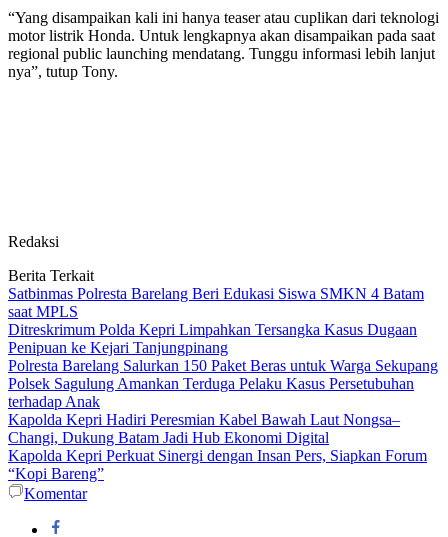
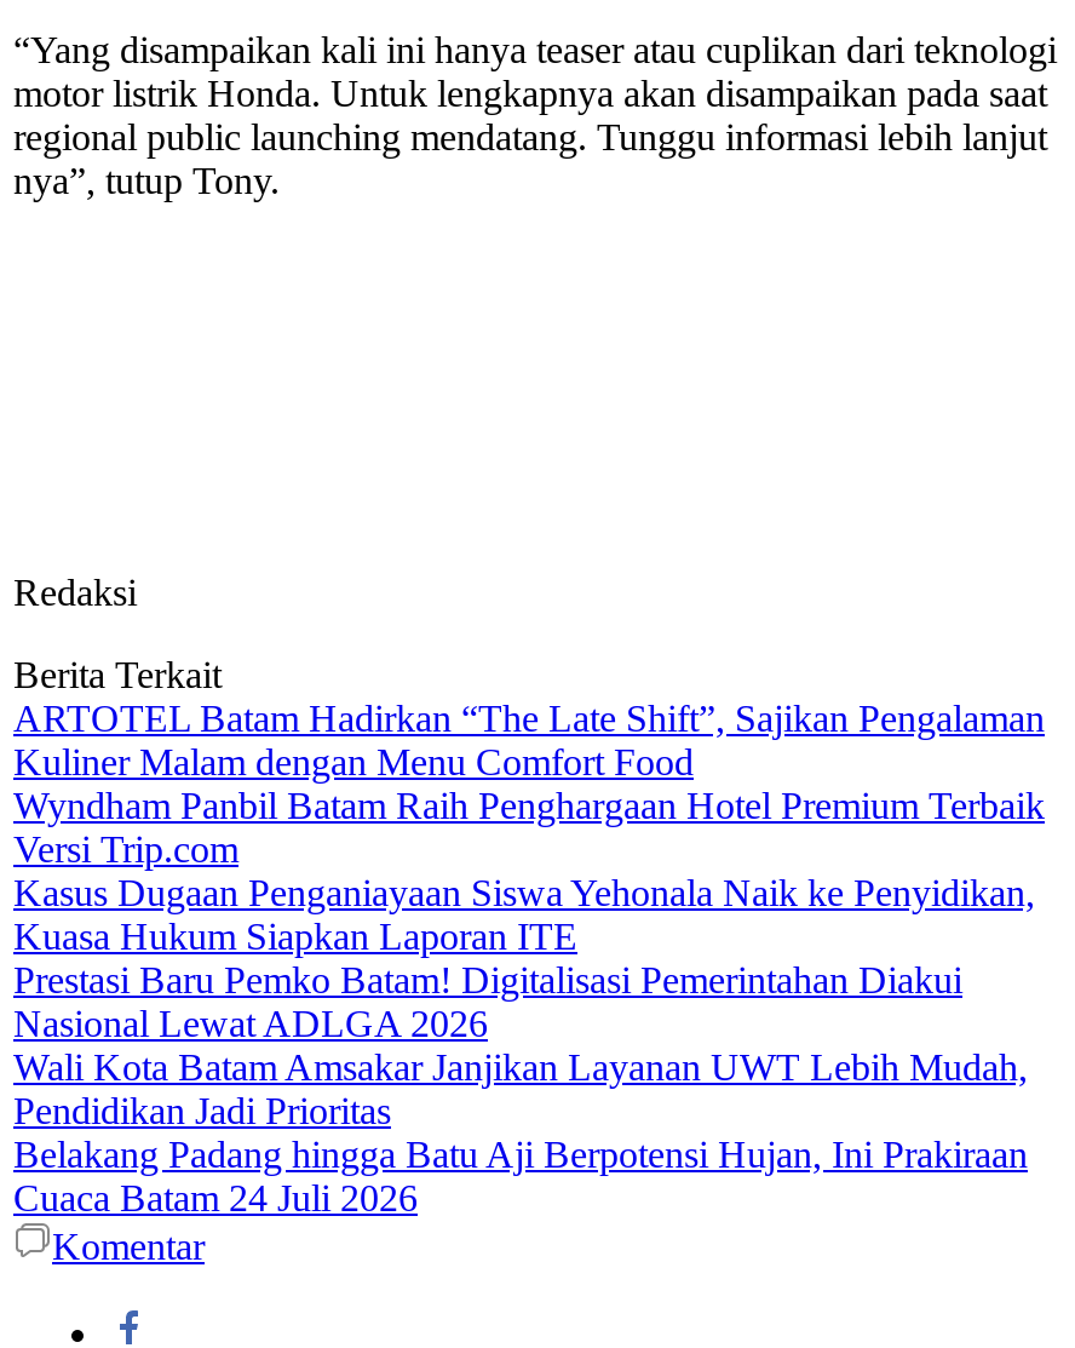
[8,285,438,482] Satbinmas Polresta Barelang Beri Edukasi Siswa SMKN 4 Batam | saat MPLS | Ditreskrimum Polda Kepri Limpahkan Tersangka Kasus Dugaan | Penipuan ke Kejari Tanjungpinang | Polresta Barelang Salurkan 150 Paket Beras untuk Warga Sekupang | Polsek Sagulung Amankan Terduga Pelaku Kasus Persetubuhan | terhadap Anak | Kapolda Kepri Hadiri Peresmian Kabel Bawah Laut Nongsa– | Changi, Dukung Batam Jadi Hub Ekonomi Digital | Kapolda Kepri Perkuat Sinergi dengan Insan Pers, Siapkan Forum | “Kopi Bareng” -> [13,696,1045,1217] ARTOTEL Batam Hadirkan “The Late Shift”, Sajikan Pengalaman | Kuliner Malam dengan Menu Comfort Food | Wyndham Panbil Batam Raih Penghargaan Hotel Premium Terbaik | Versi Trip.com | Kasus Dugaan Penganiayaan Siswa Yehonala Naik ke Penyidikan, | Kuasa Hukum Siapkan Laporan ITE | Prestasi Baru Pemko Batam! Digitalisasi Pemerintahan Diakui | Nasional Lewat ADLGA 2026 | Wali Kota Batam Amsakar Janjikan Layanan UWT Lebih Mudah, | Pendidikan Jadi Prioritas | Belakang Padang hingga Batu Aji Berpotensi Hujan, Ini Prakiraan | Cuaca Batam 24 Juli 2026

